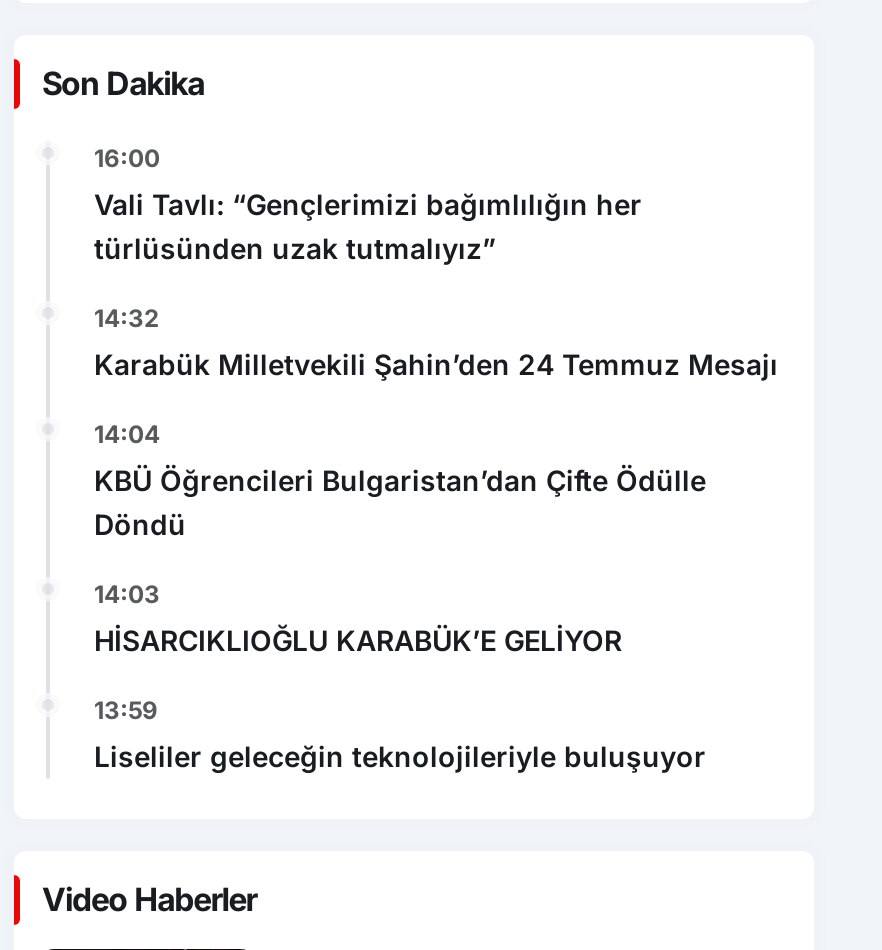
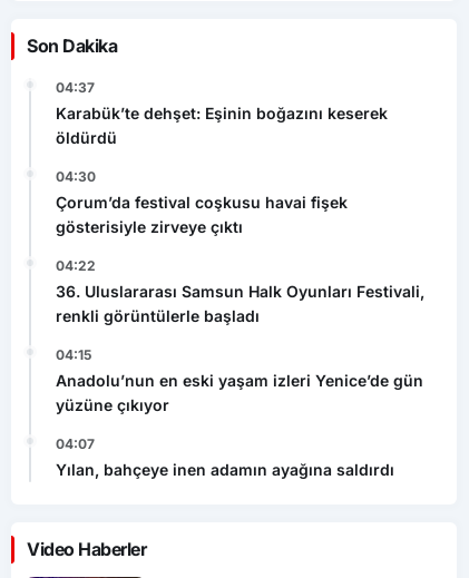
[94,143,642,265] 16:00 | Vali Tavlı: “Gençlerimizi bağımlılığın her | türlüsünden uzak tutmalıyız” -> [56,79,388,147] 04:37 | Karabük’te dehşet: Eşinin boğazını keserek | öldürdü
[94,303,778,381] 14:32 | Karabük Milletvekili Şahin’den 24 Temmuz Mesajı -> [56,168,348,236] 04:30 | Çorum’da festival coşkusu havai fişek | gösterisiyle zirveye çıktı
[94,419,706,541] 14:04 | KBÜ Öğrencileri Bulgaristan’dan Çifte Ödülle | Döndü -> [56,258,424,326] 04:22 | 36. Uluslararası Samsun Halk Oyunları Festivali, | renkli görüntülerle başladı
[94,579,622,657] 14:03 | HİSARCIKLIOĞLU KARABÜK’E GELİYOR -> [56,347,423,415] 04:15 | Anadolu’nun en eski yaşam izleri Yenice’de gün | yüzüne çıkıyor
[94,695,706,773] 13:59 | Liseliler geleceğin teknolojileriyle buluşuyor -> [56,436,394,479] 04:07 | Yılan, bahçeye inen adamın ayağına saldırdı

